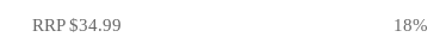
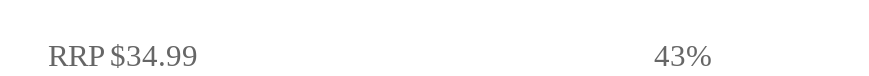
[394,14,428,34] 18% -> [654,37,712,71] 43%

